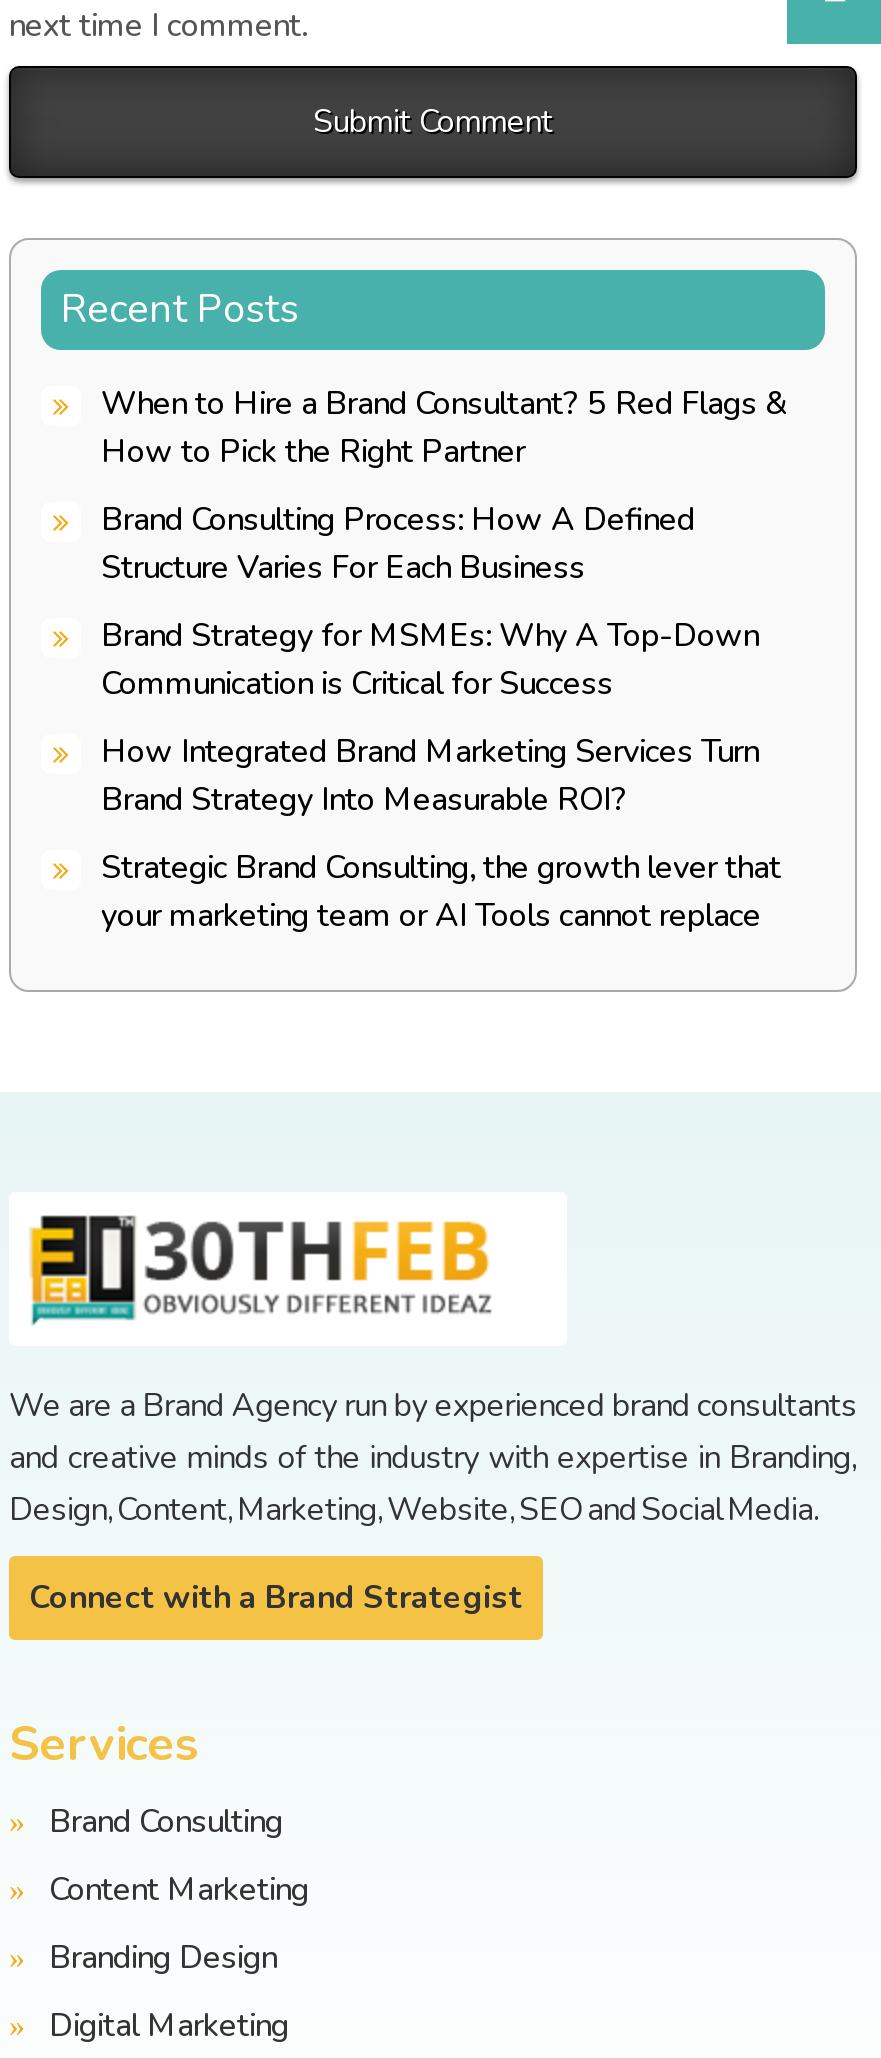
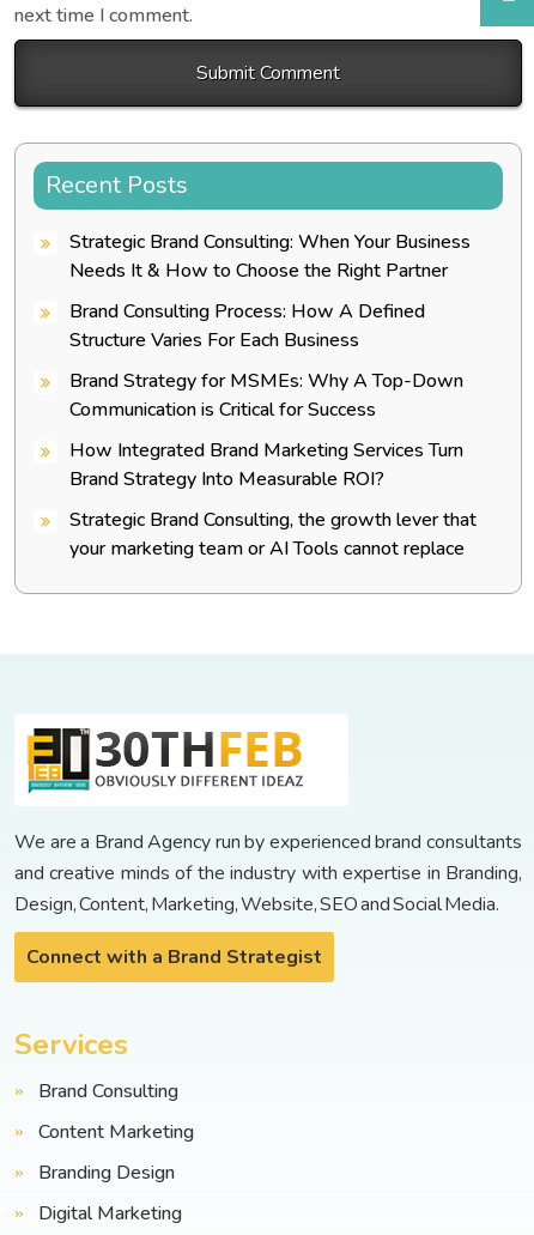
[101,383,787,475] When to Hire a Brand Consultant? 5 Red Flags & | How to Pick the Right Partner -> [69,229,471,284] Strategic Brand Consulting: When Your Business | Needs It & How to Choose the Right Partner

